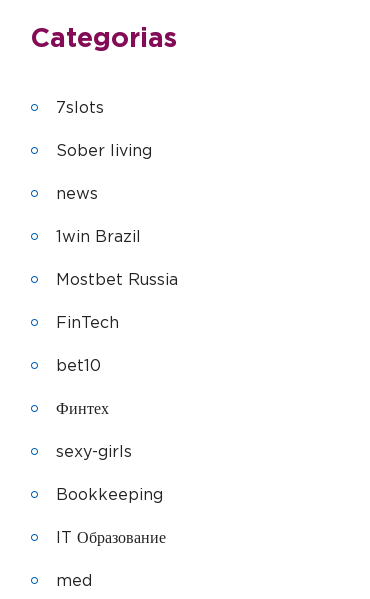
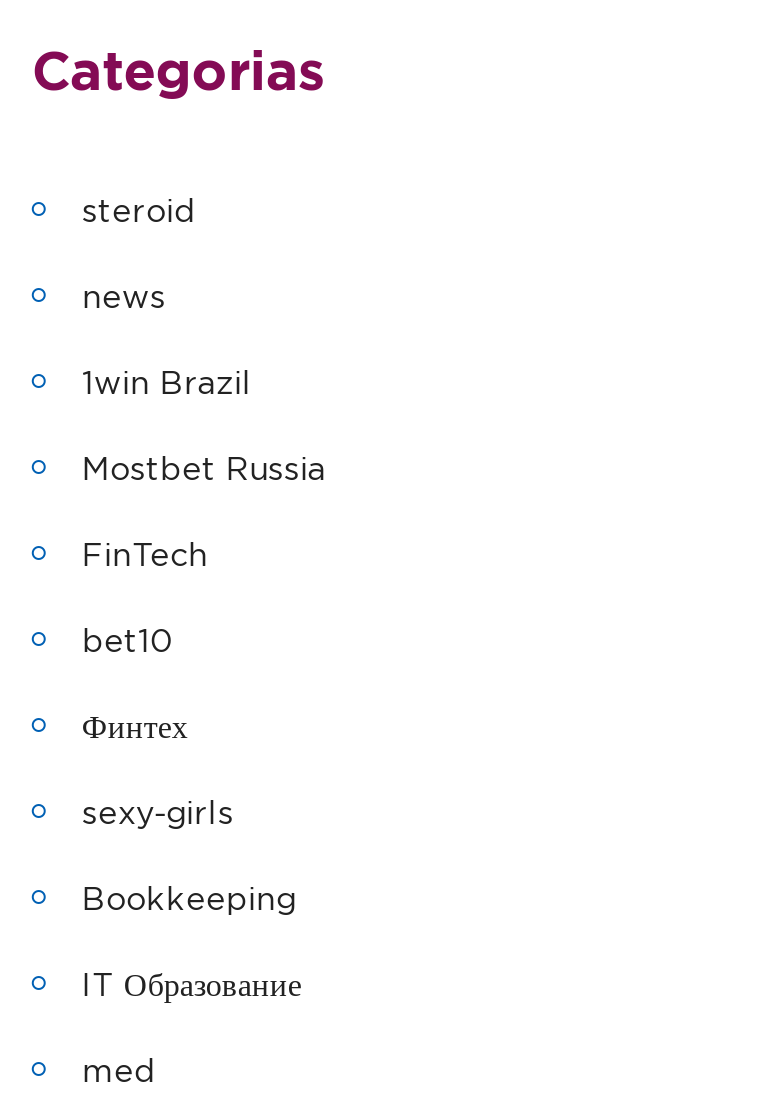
[56,98,152,159] 7slots | Sober living -> [82,191,194,227] steroid

